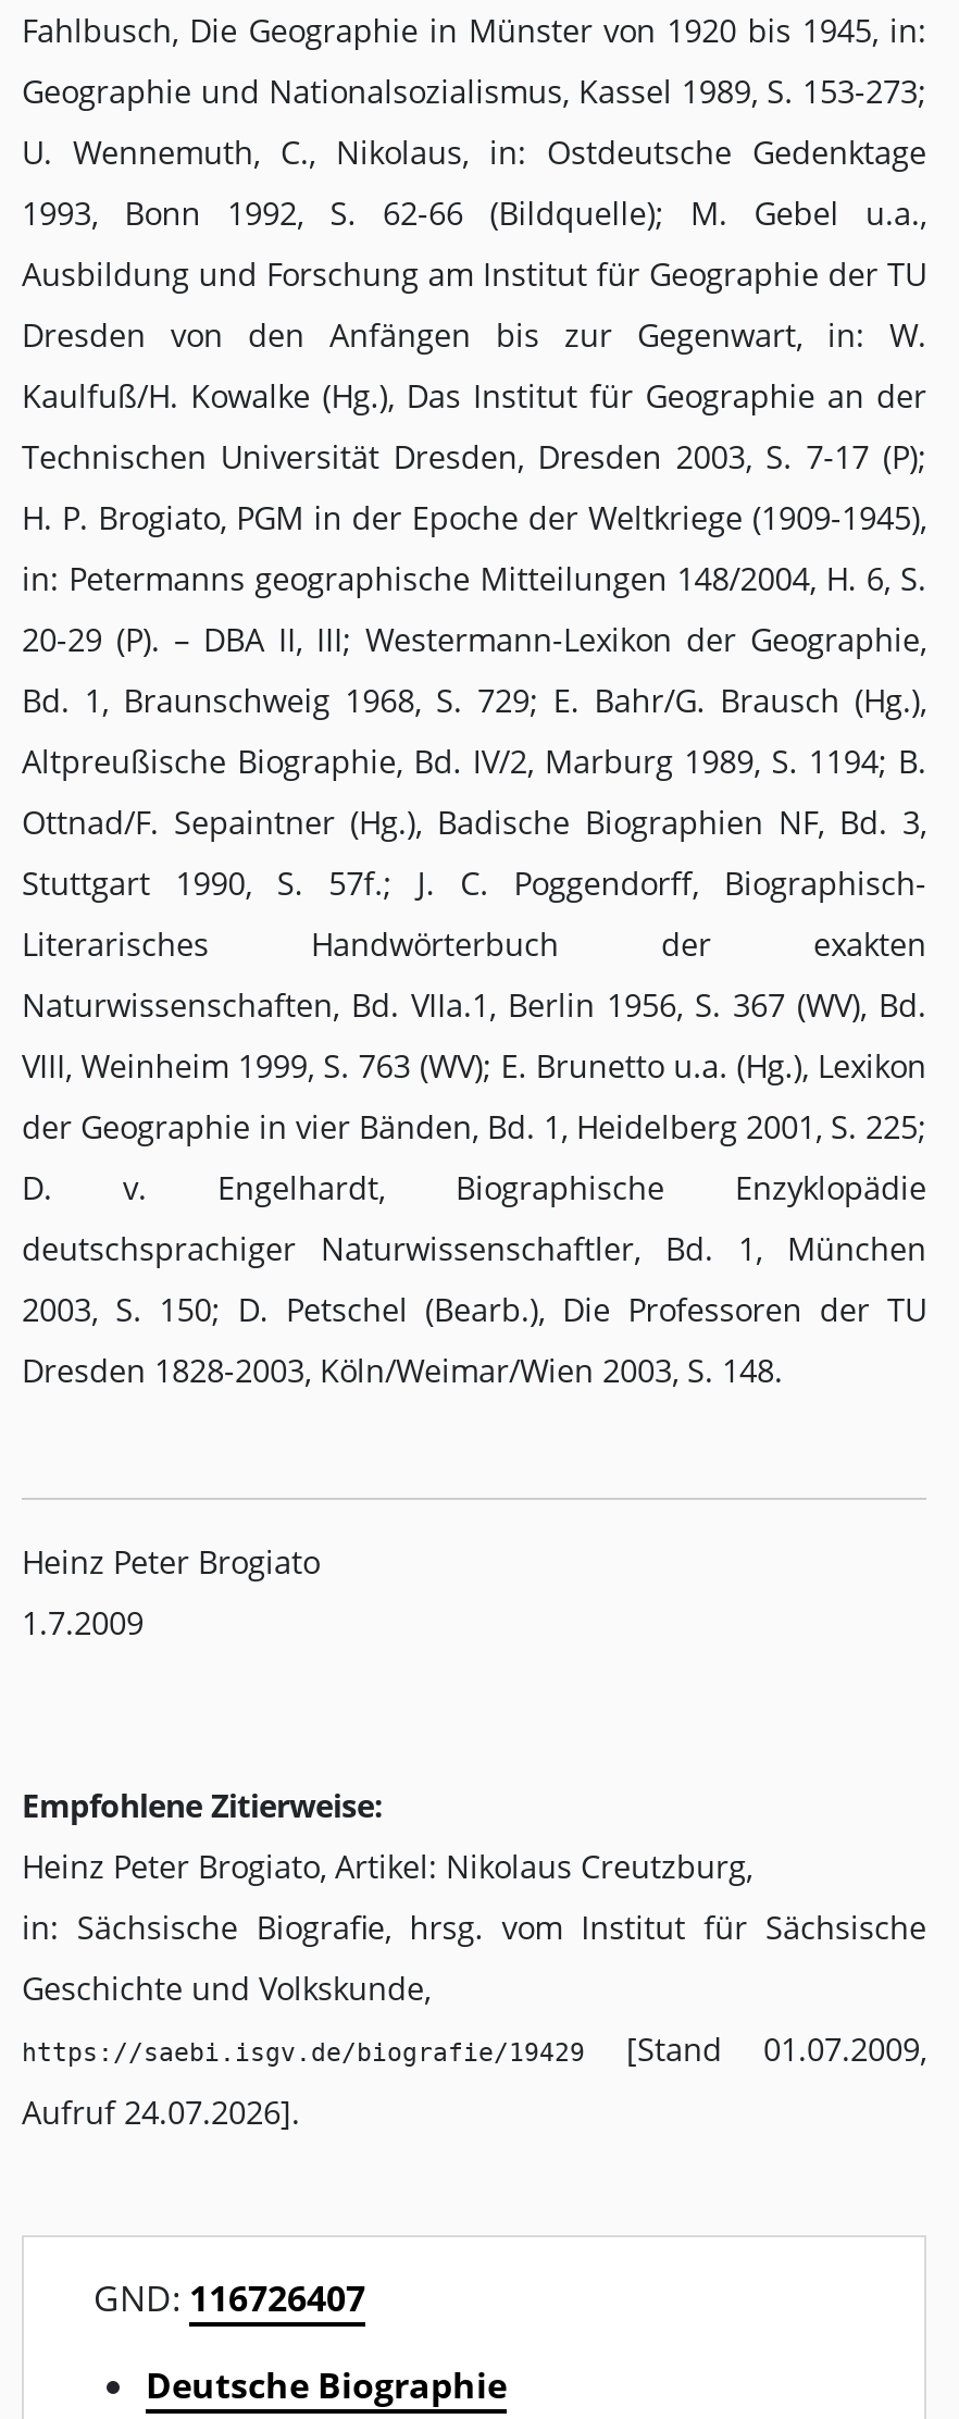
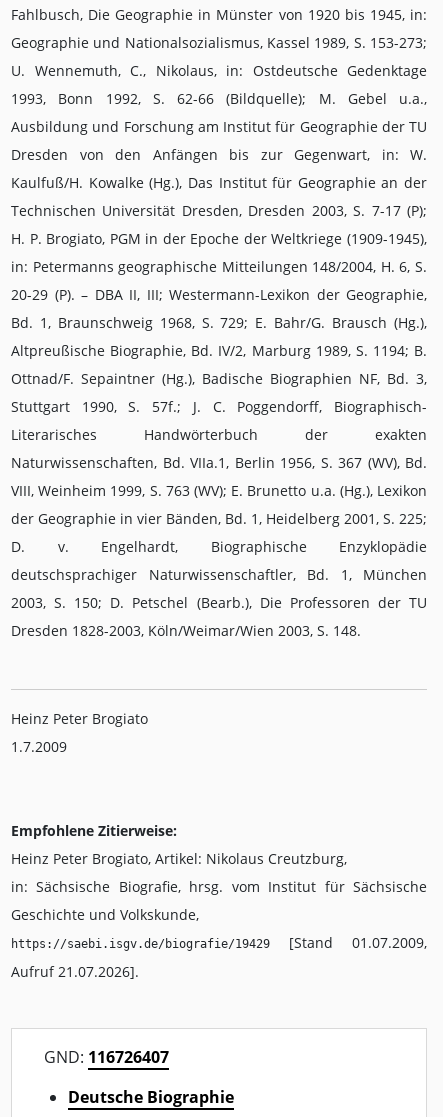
[22,2092,300,2133] Aufruf 24.07.2026]. -> [11,962,139,981] Aufruf 21.07.2026].

